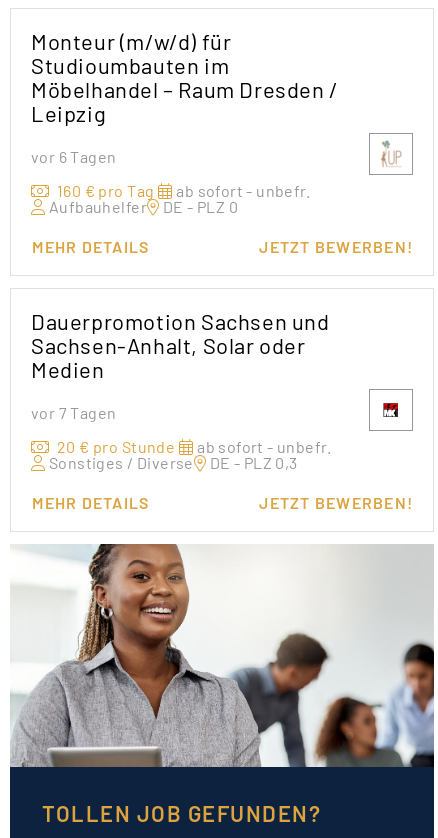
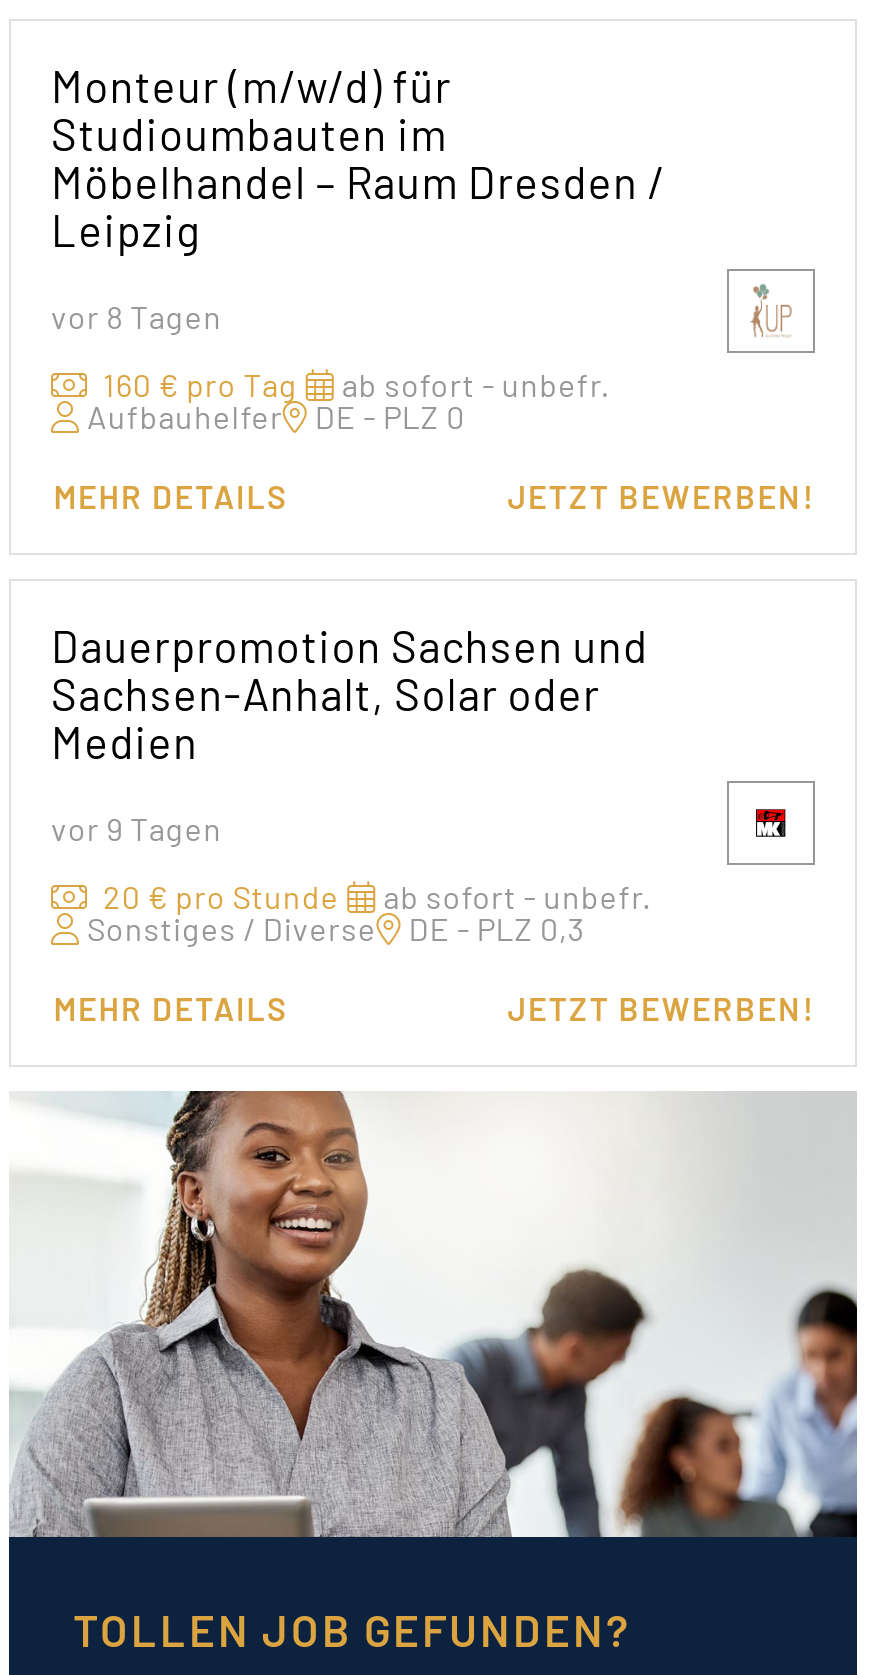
[31,146,116,165] vor 6 Tagen -> [51,296,222,334] vor 8 Tagen
[31,402,116,421] vor 7 Tagen -> [51,808,222,846] vor 9 Tagen

